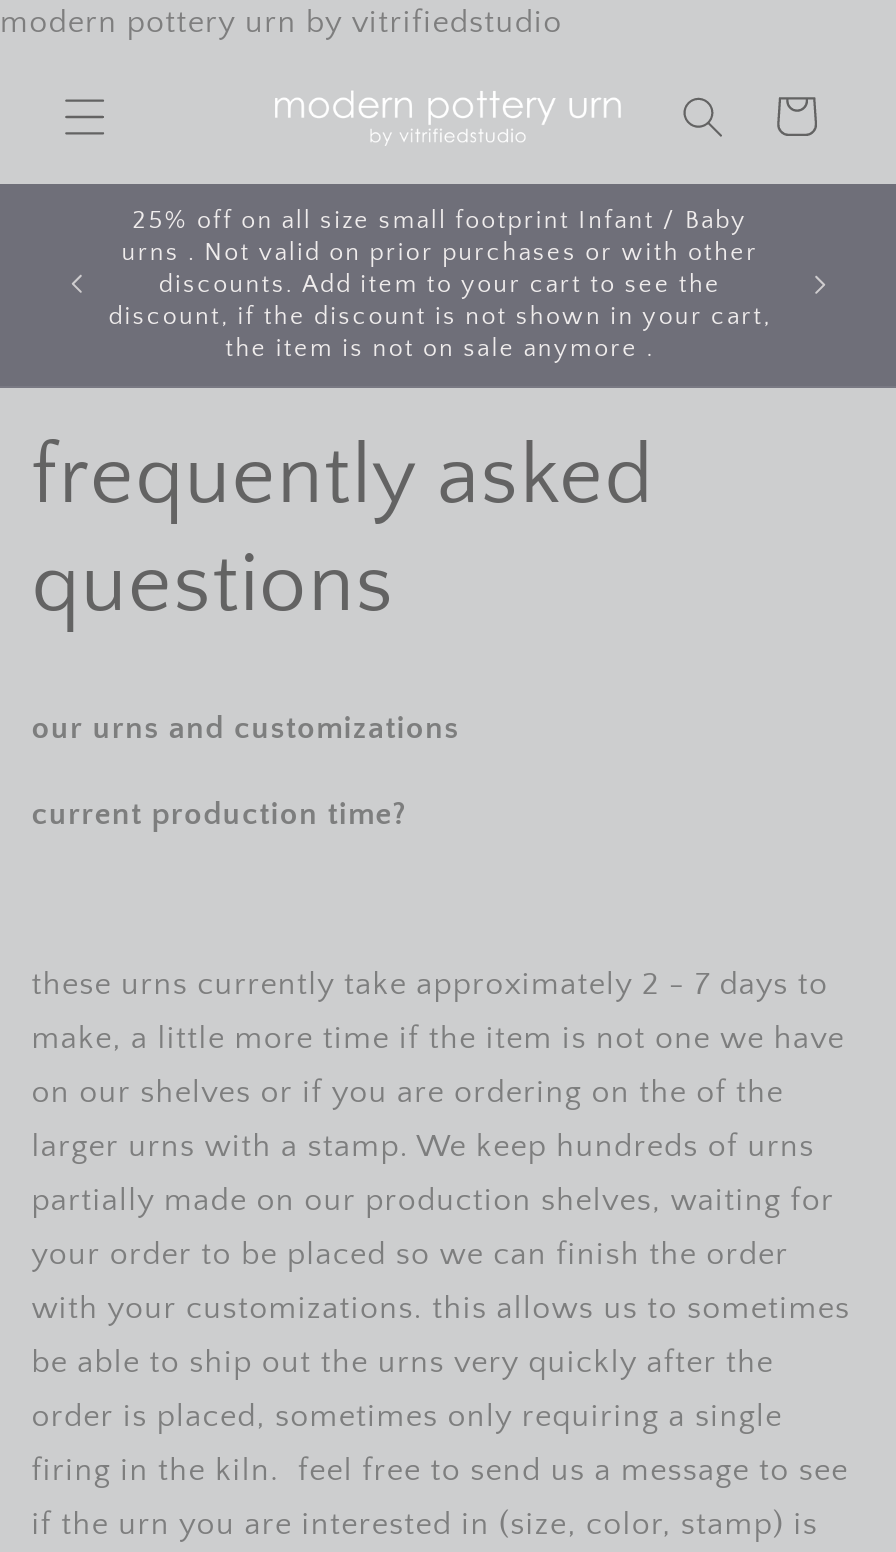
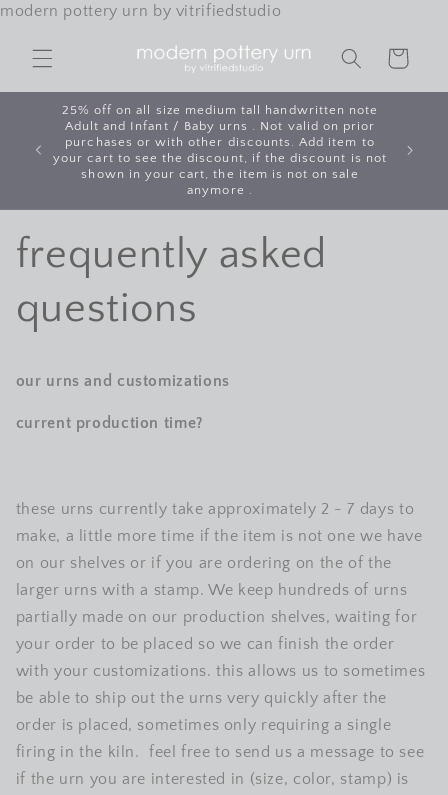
[108,206,772,362] 25% off on all size small footprint Infant / Baby | urns . Not valid on prior purchases or with other | discounts. Add item to your cart to see the | discount, if the discount is not shown in your cart, | the item is not on sale anymore . -> [53,103,387,197] 25% off on all size medium tall handwritten note | Adult and Infant / Baby urns . Not valid on prior | purchases or with other discounts. Add item to | your cart to see the discount, if the discount is not | shown in your cart, the item is not on sale | anymore .

